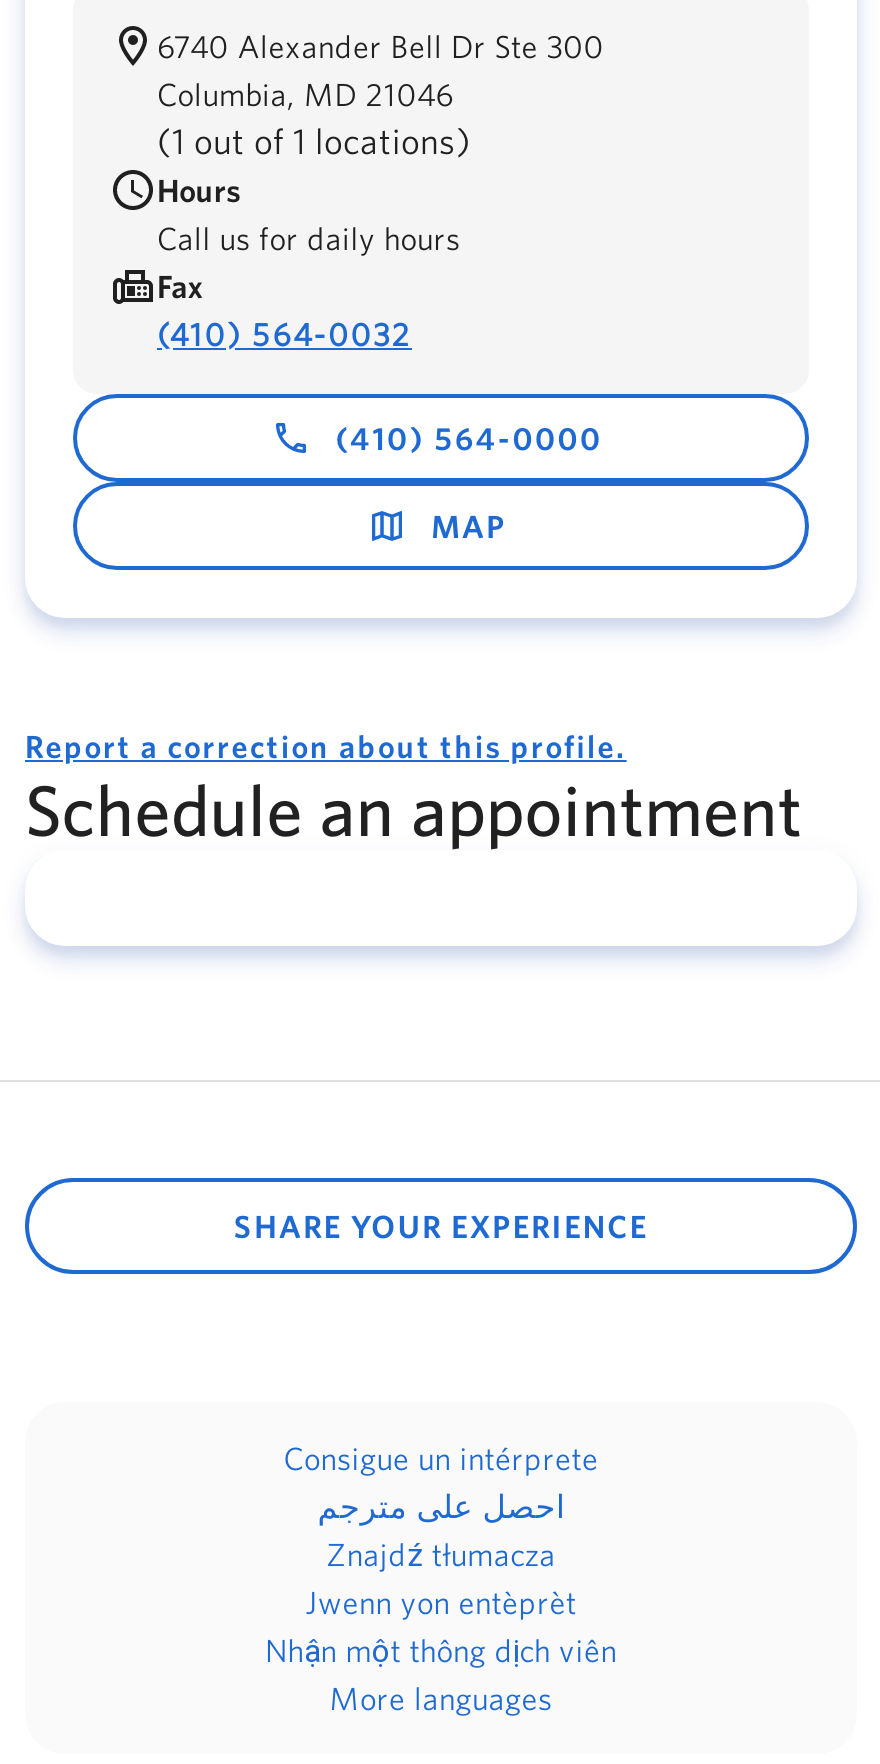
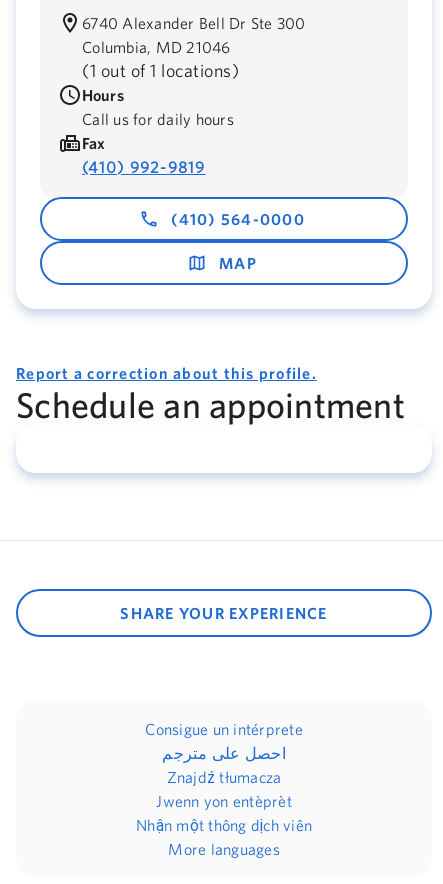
[157,316,412,352] (410) 564-0032 -> [82,158,205,176] (410) 992-9819

